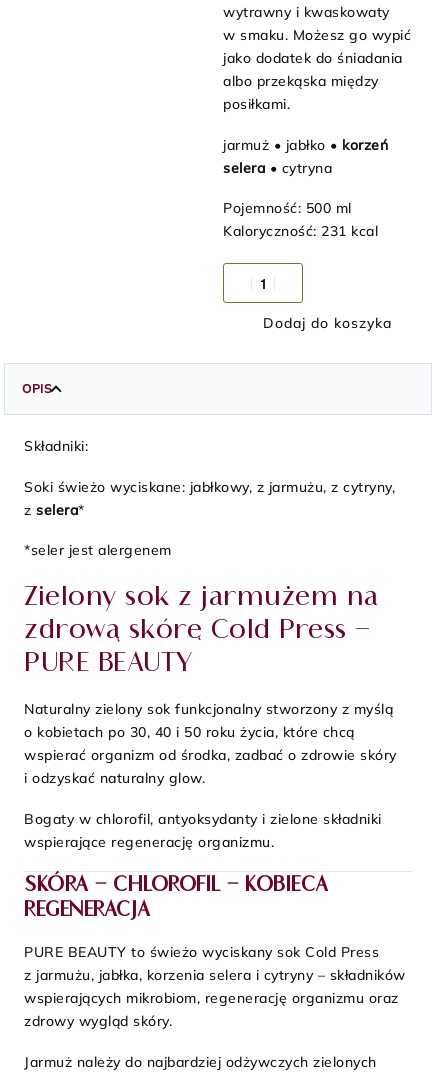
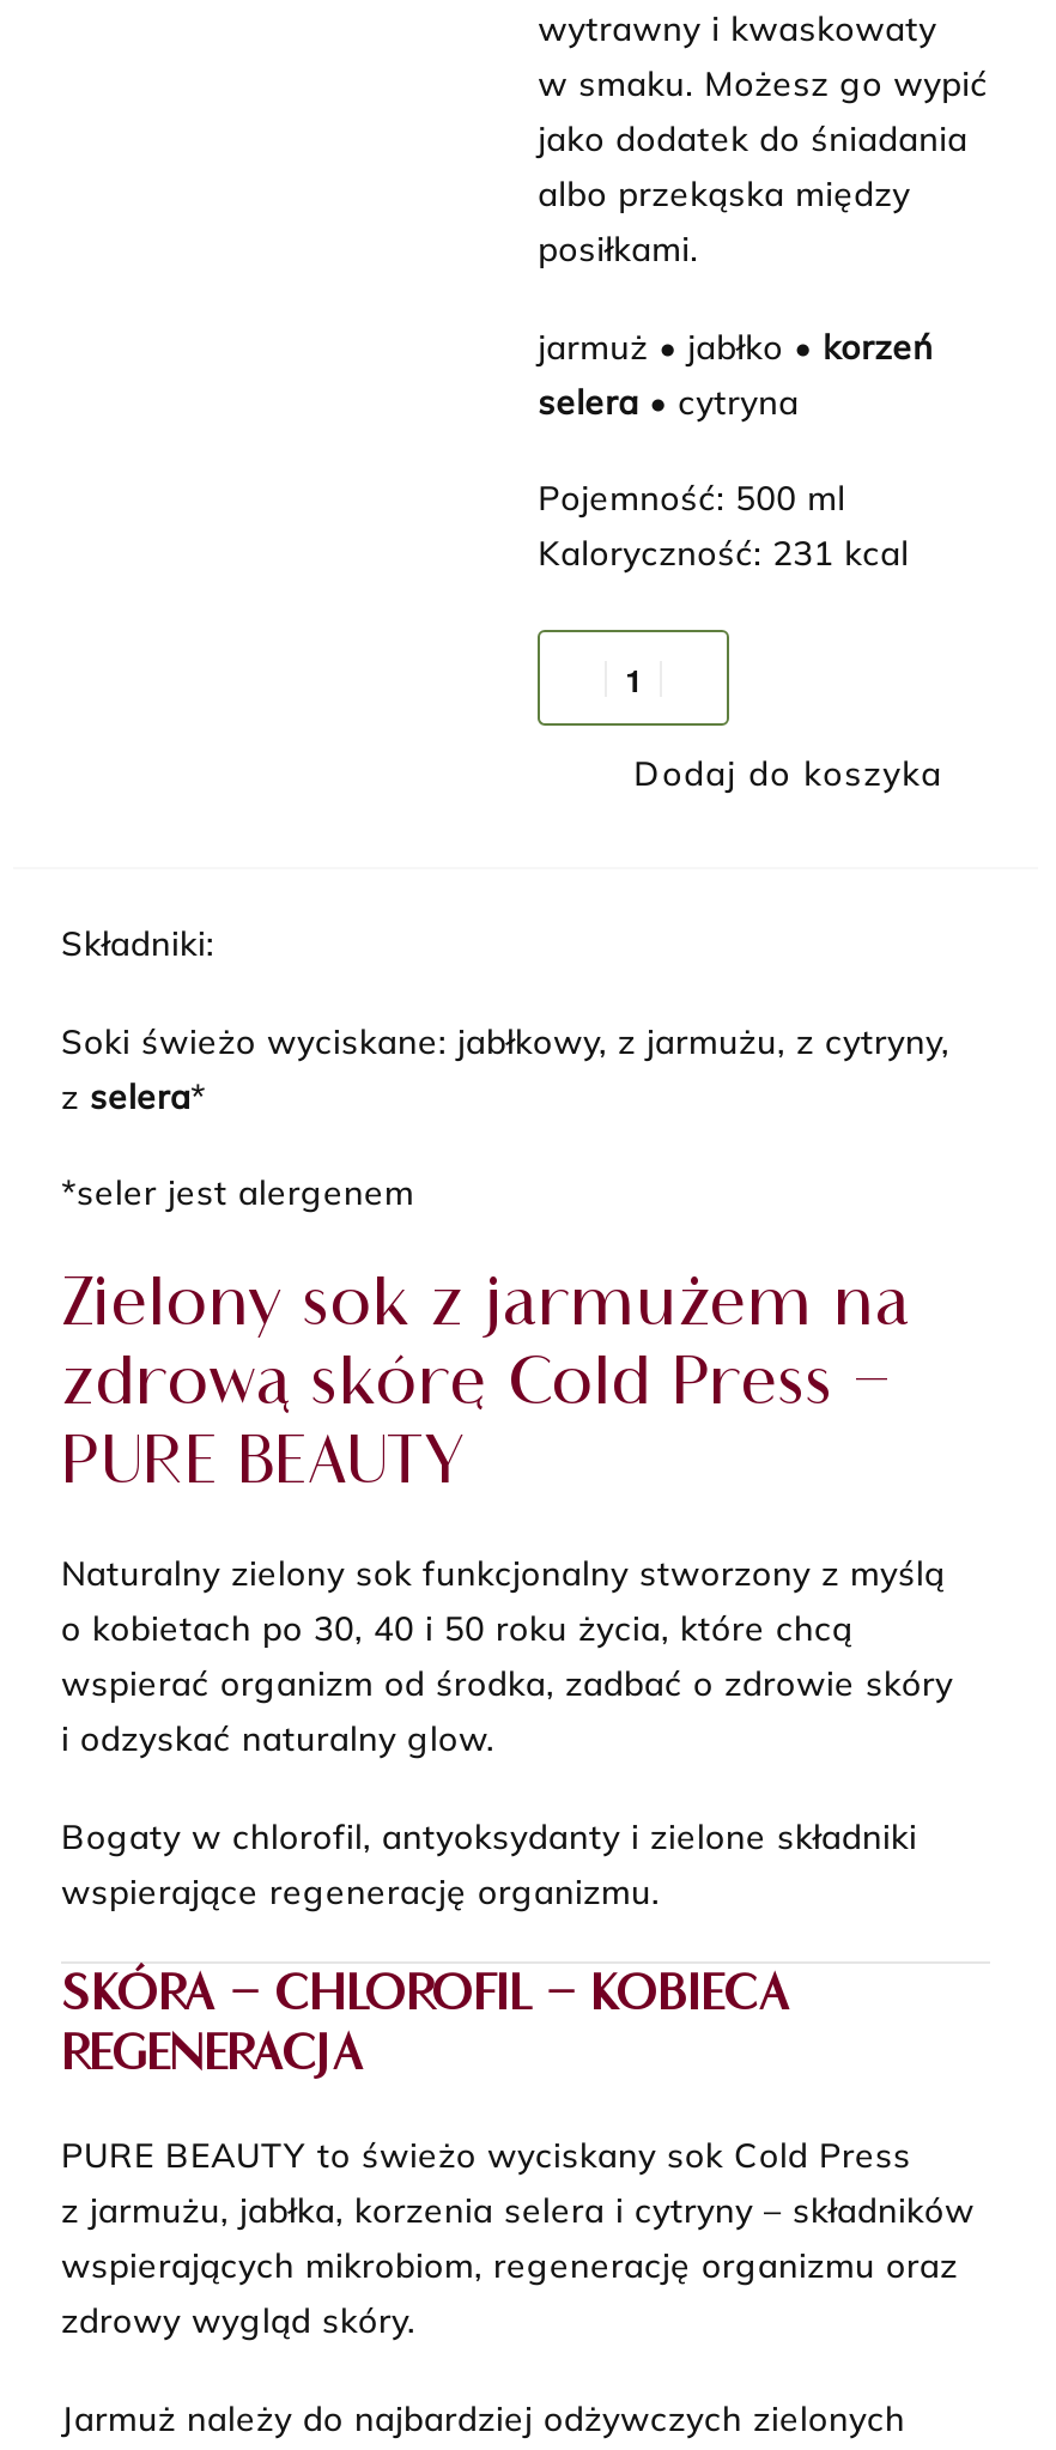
[22,381,52,396] OPIS -> none

